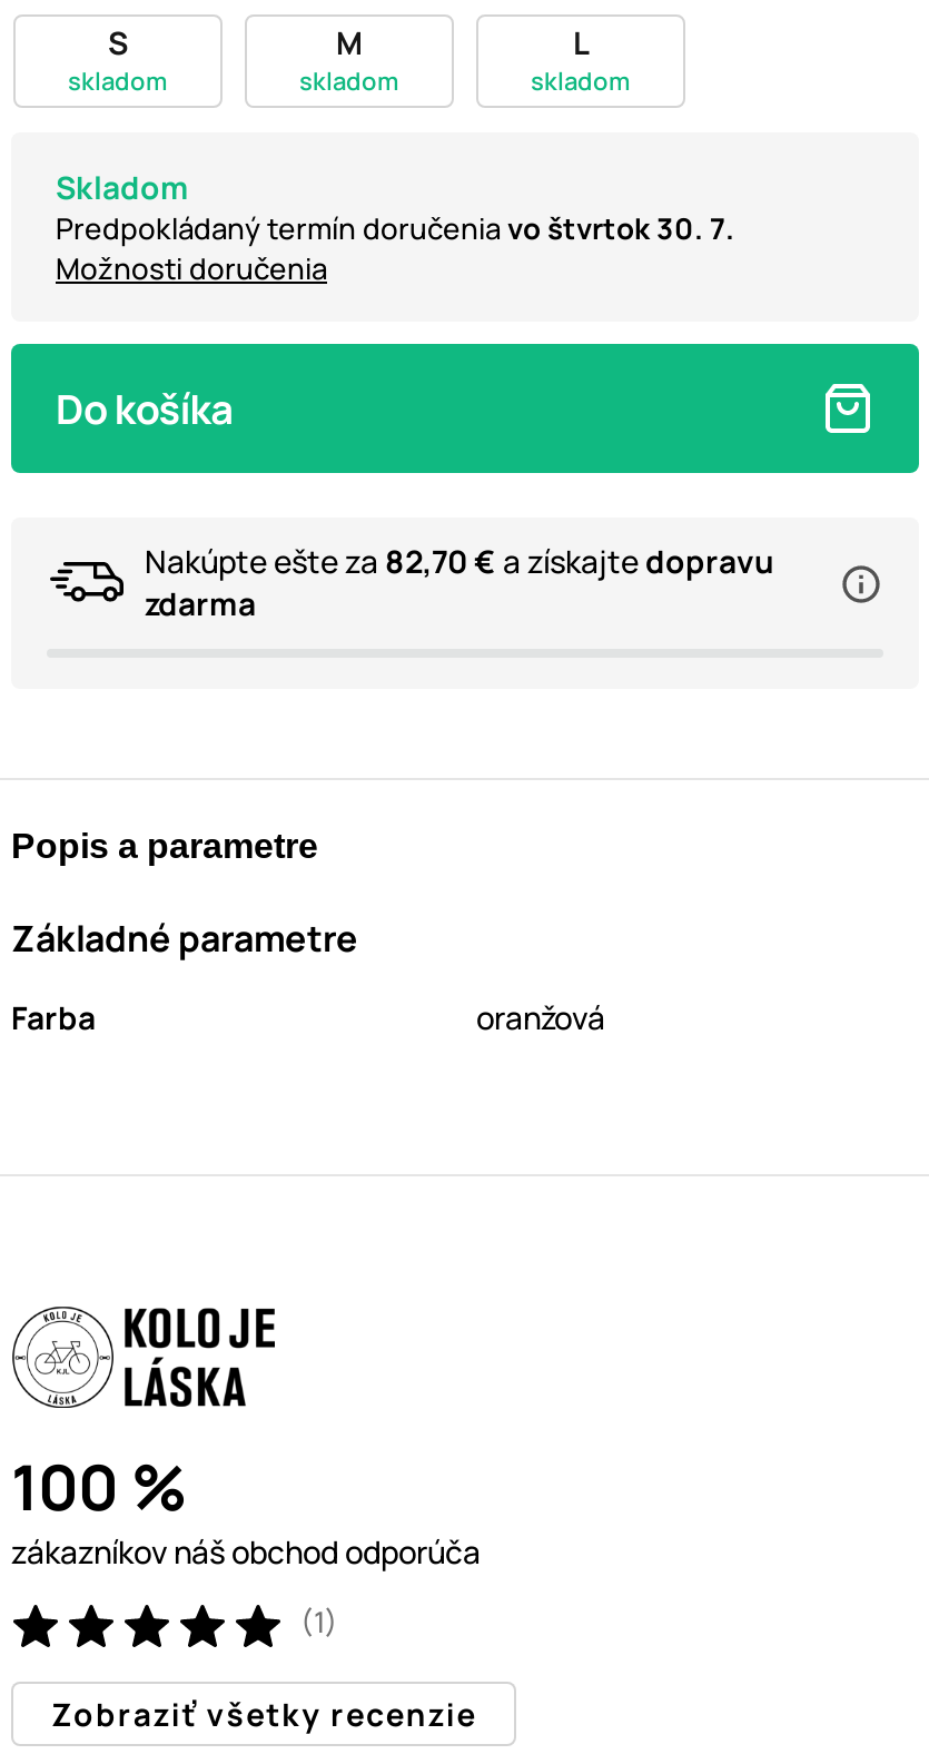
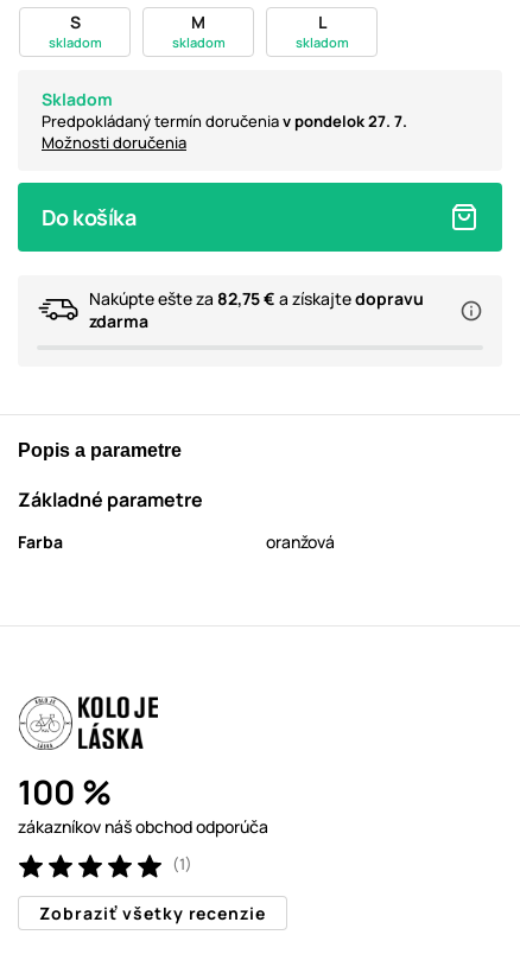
[56,209,734,249] Predpokládaný termín doručenia vo štvrtok 30. 7. -> [42,111,407,132] Predpokládaný termín doručenia v pondelok 27. 7.
[145,540,774,583] Nakúpte ešte za 82,70 €a získajte dopravu -> [89,288,424,310] Nakúpte ešte za 82,75 €a získajte dopravu

